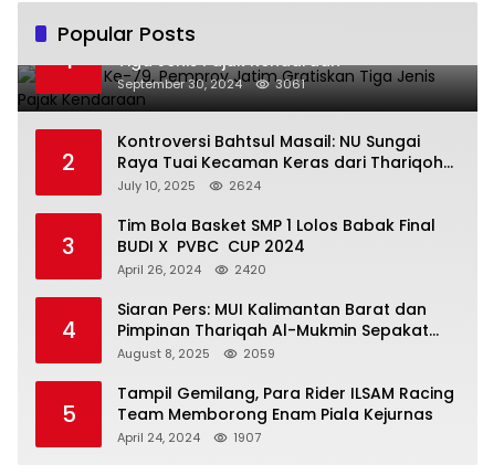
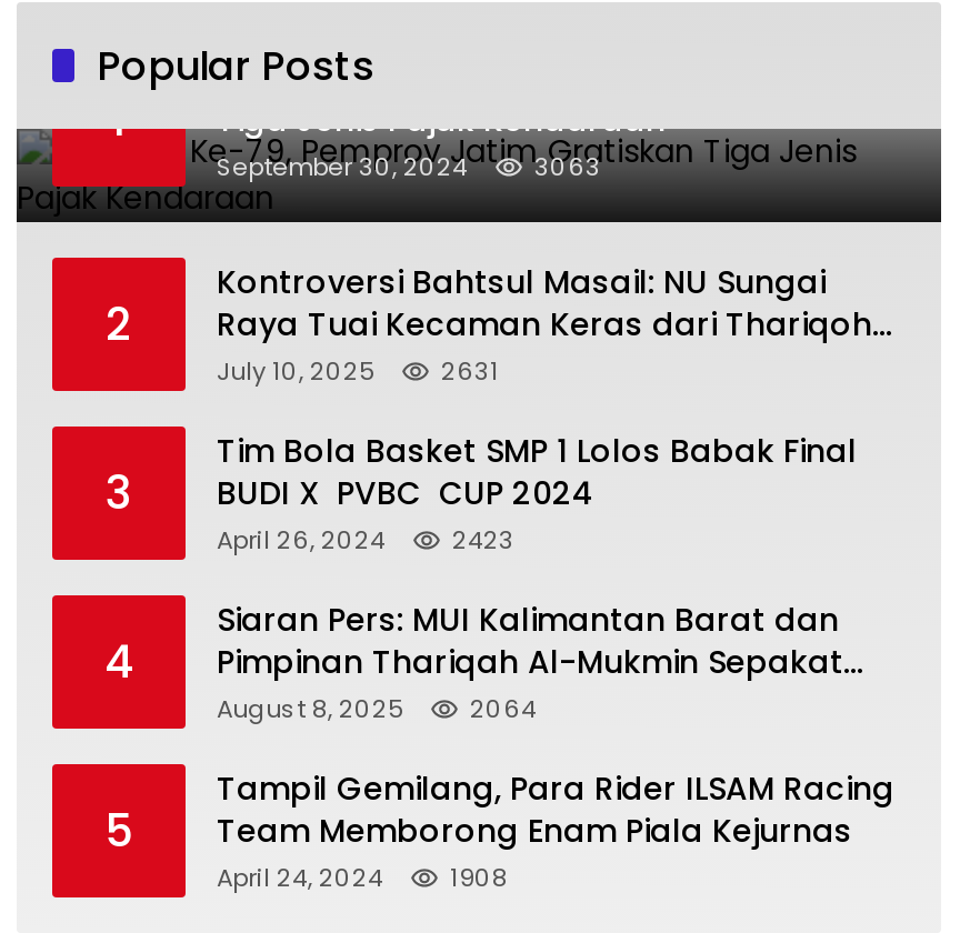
[117,75,305,93] September 30, 2024 3061 -> [217,149,601,185] September 30, 2024 3063
[229,177,261,195] 2624 -> [441,353,499,389] 2631
[117,261,266,278] April 26, 2024 2420 -> [217,522,514,558] April 26, 2024 2423
[243,345,275,362] 2059 -> [470,691,537,727] 2064
[117,429,261,446] April 24, 2024 1907 -> [217,860,508,895] April 24, 2024 1908

